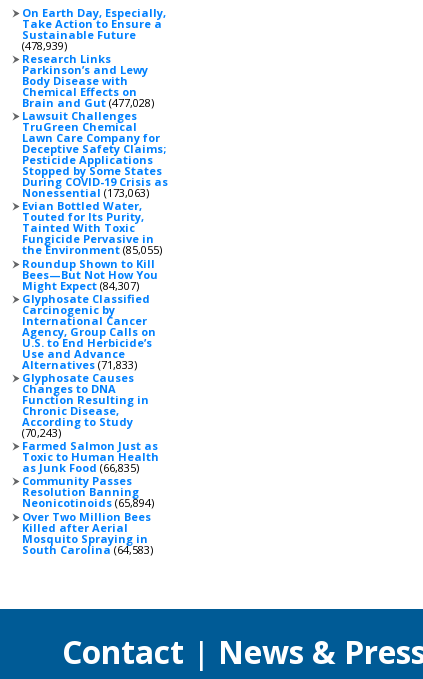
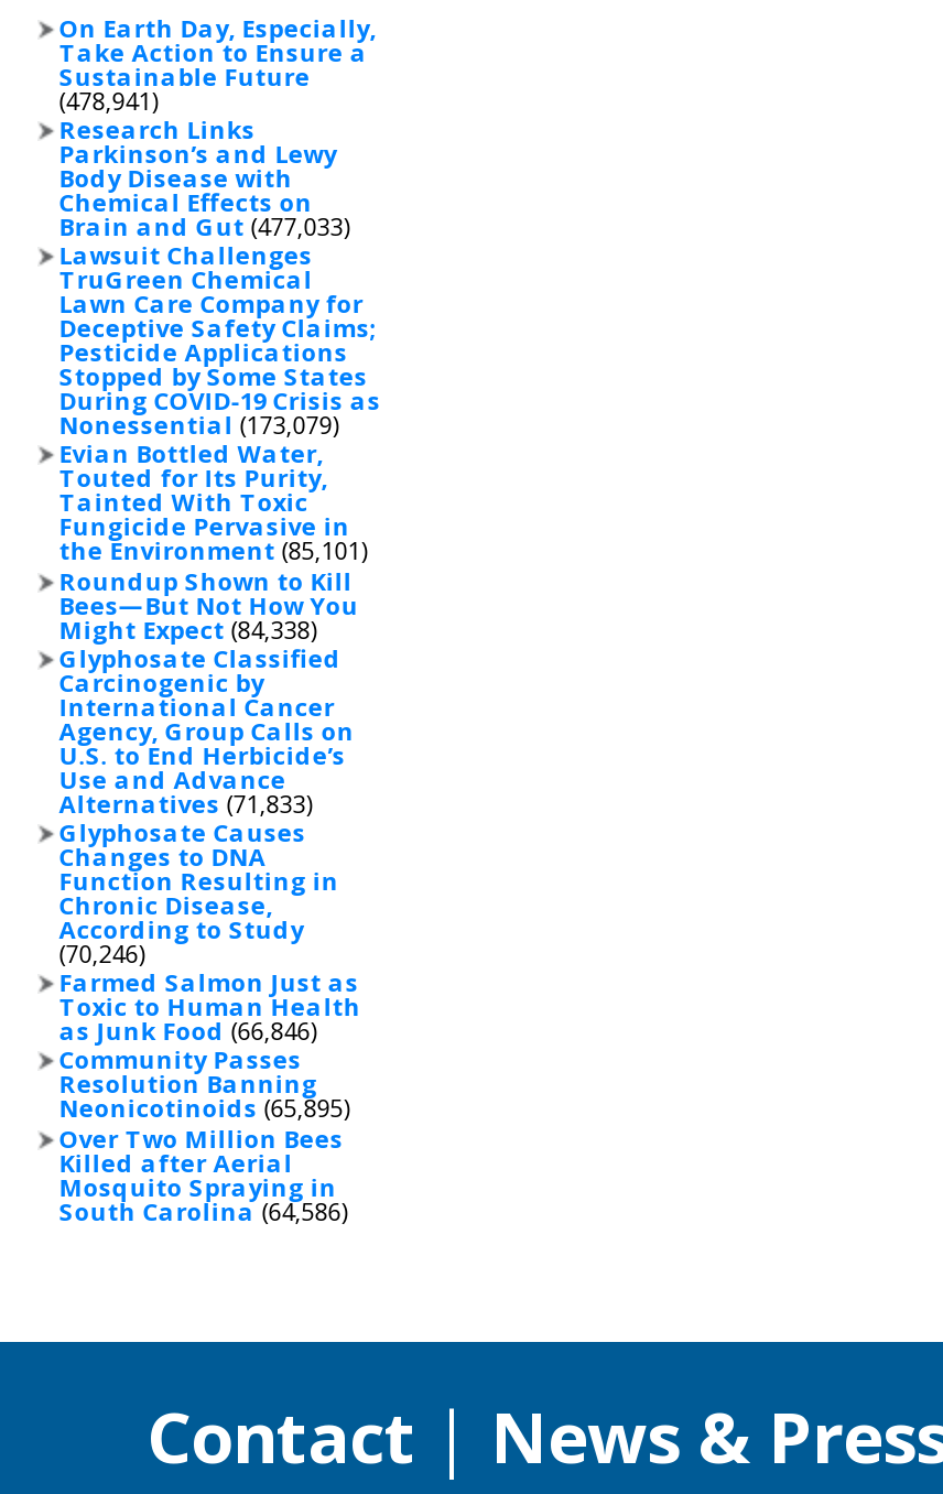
[22,38,67,53] (478,939) -> [59,84,158,117] (478,941)
[22,95,154,110] Brain and Gut (477,028) -> [59,210,350,243] Brain and Gut (477,033)
[22,185,149,200] Nonessential (173,063) -> [59,408,339,441] Nonessential (173,079)
[22,242,162,257] the Environment (85,055) -> [59,534,368,567] the Environment (85,101)
[22,278,139,293] Might Expect (84,307) -> [59,612,317,645] Might Expect (84,338)
[22,425,61,440] (70,243) -> [59,937,145,970] (70,246)
[22,460,139,475] as Junk Food (66,835) -> [59,1014,317,1047] as Junk Food (66,846)
[22,495,154,510] Neonicotinoids (65,894) -> [59,1092,350,1125] Neonicotinoids (65,895)
[22,542,153,557] South Carolina (64,583) -> [59,1193,348,1226] South Carolina (64,586)

